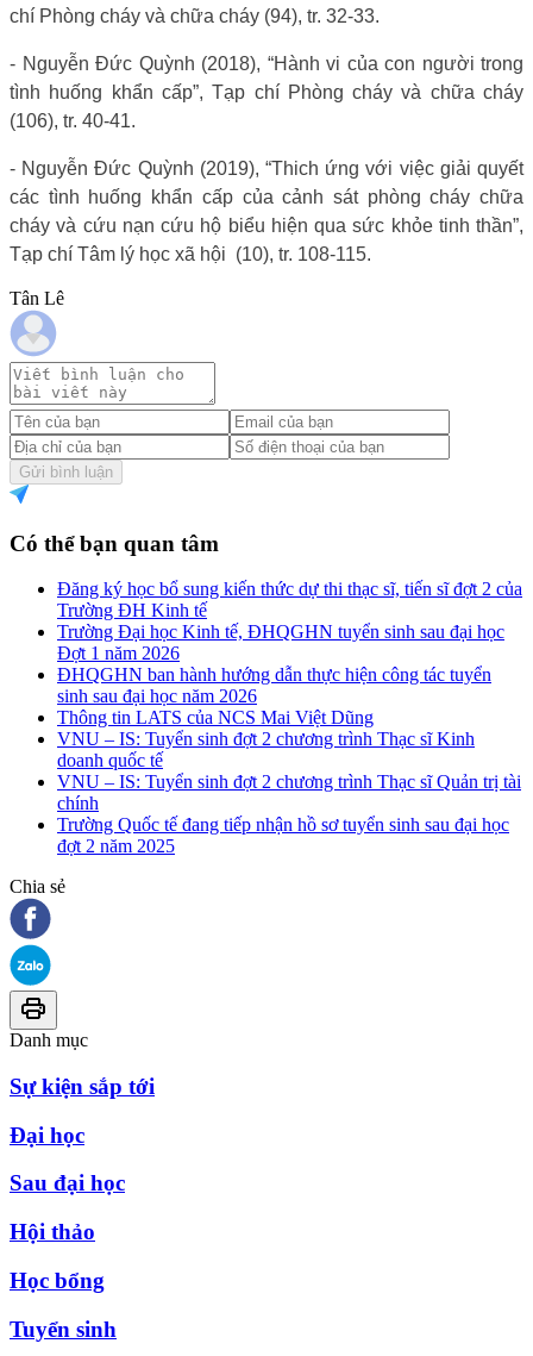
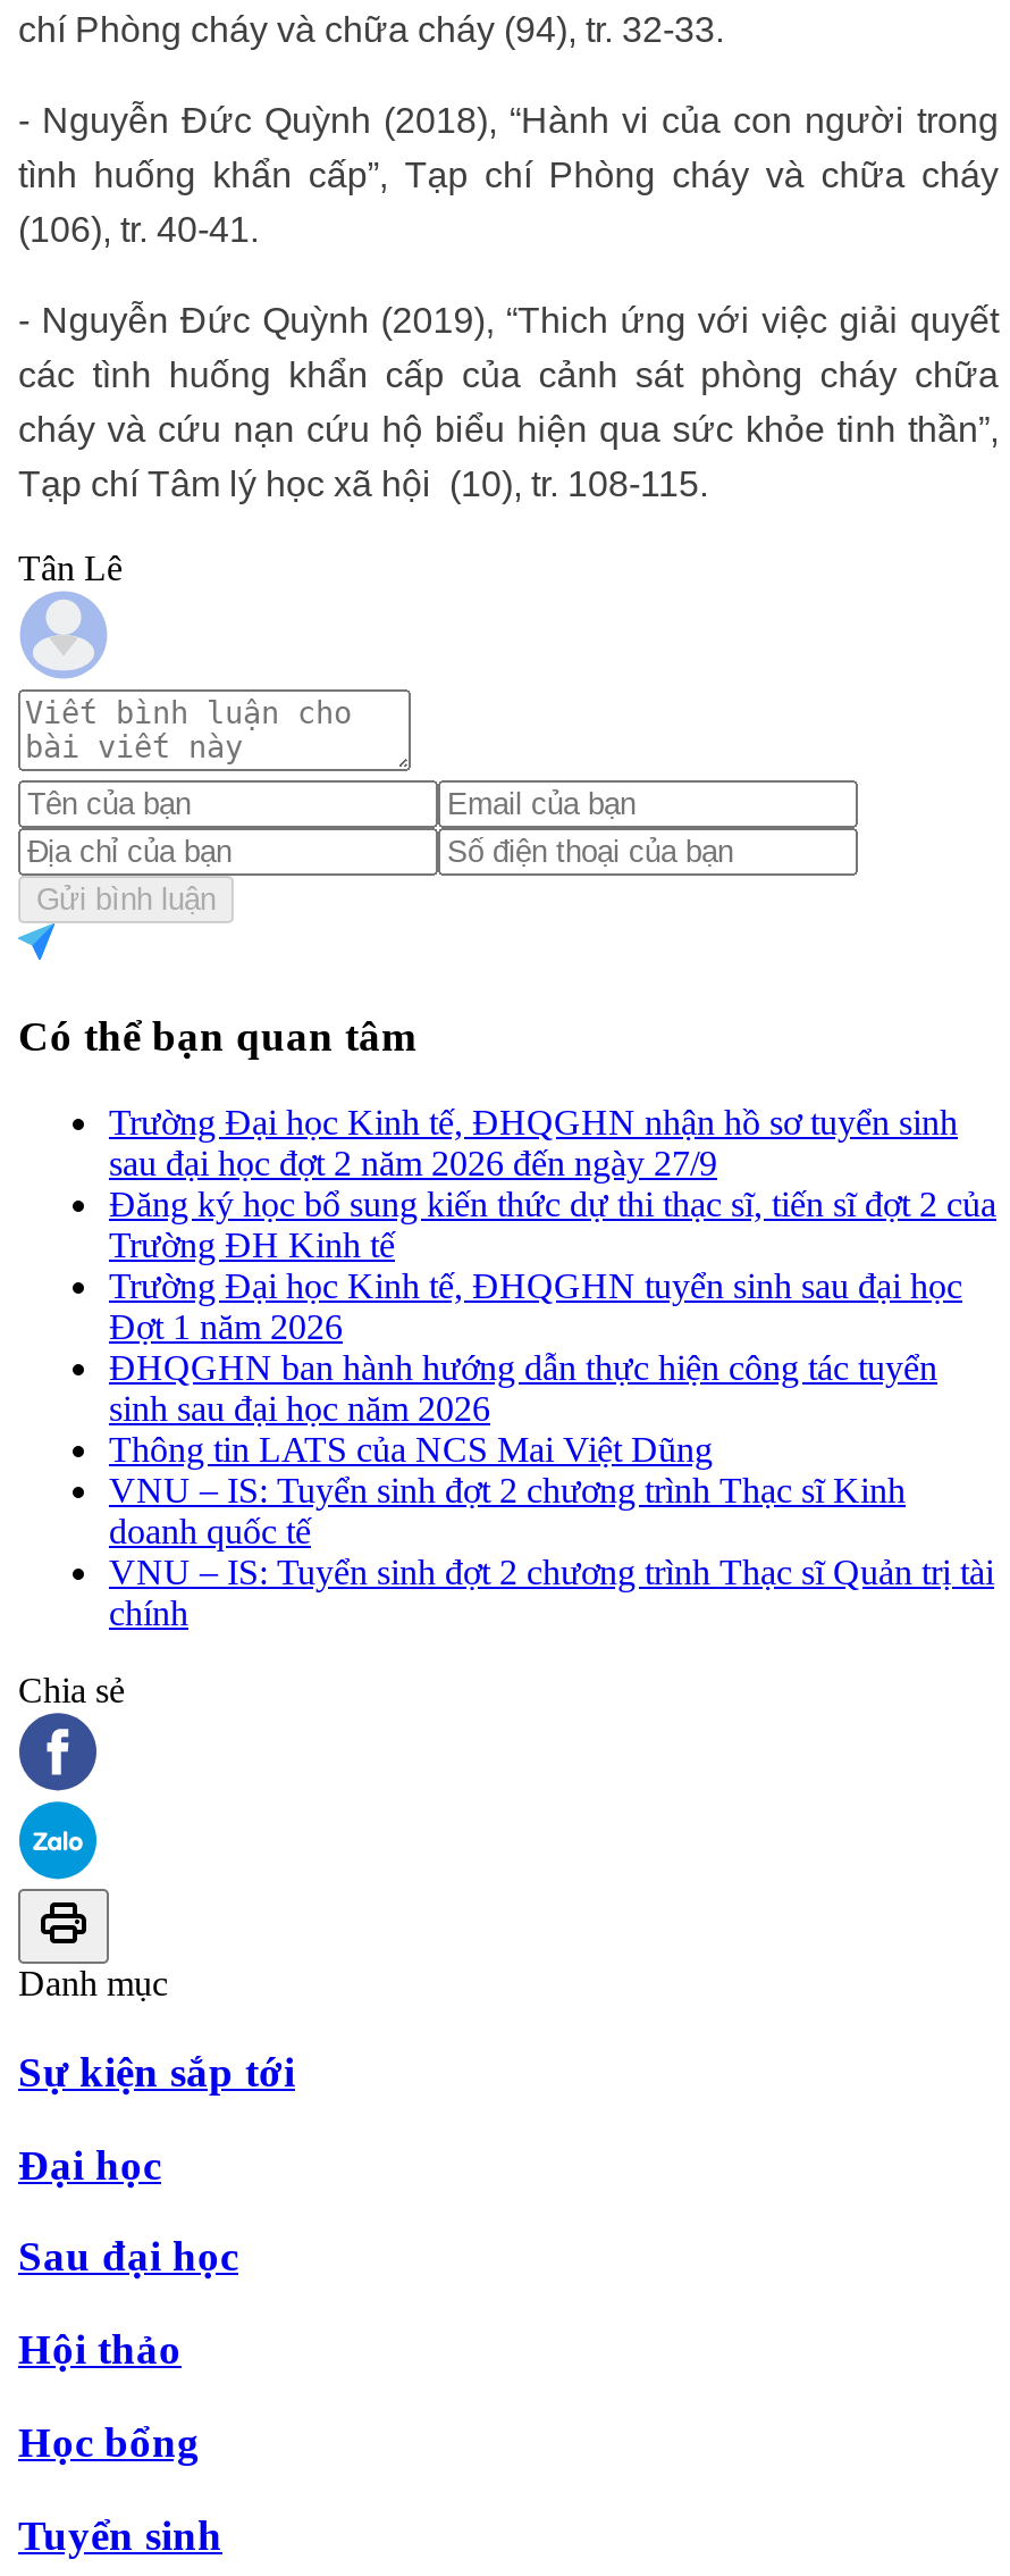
none -> [109,1103,958,1183] Trường Đại học Kinh tế, ĐHQGHN nhận hồ sơ tuyển sinh | sau đại học đợt 2 năm 2026 đến ngày 27/9
moved [57,579,522,813] -> [109,1185,996,1633]: Đăng ký học bổ sung kiến thức dự thi thạc sĩ, tiến sĩ đợt 2 của | Trường ĐH Kinh tế | Trường Đại học Kinh tế, ĐHQGHN tuyển sinh sau đại học | ... | VNU – IS: Tuyển sinh đợt 2 chương trình Thạc sĩ Quản trị tài | chính
[57,815,509,856] Trường Quốc tế đang tiếp nhận hồ sơ tuyển sinh sau đại học | đợt 2 năm 2025 -> none

